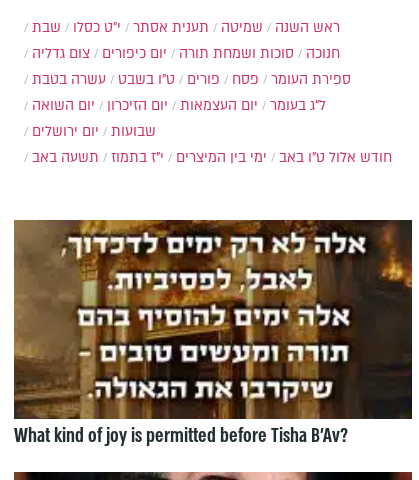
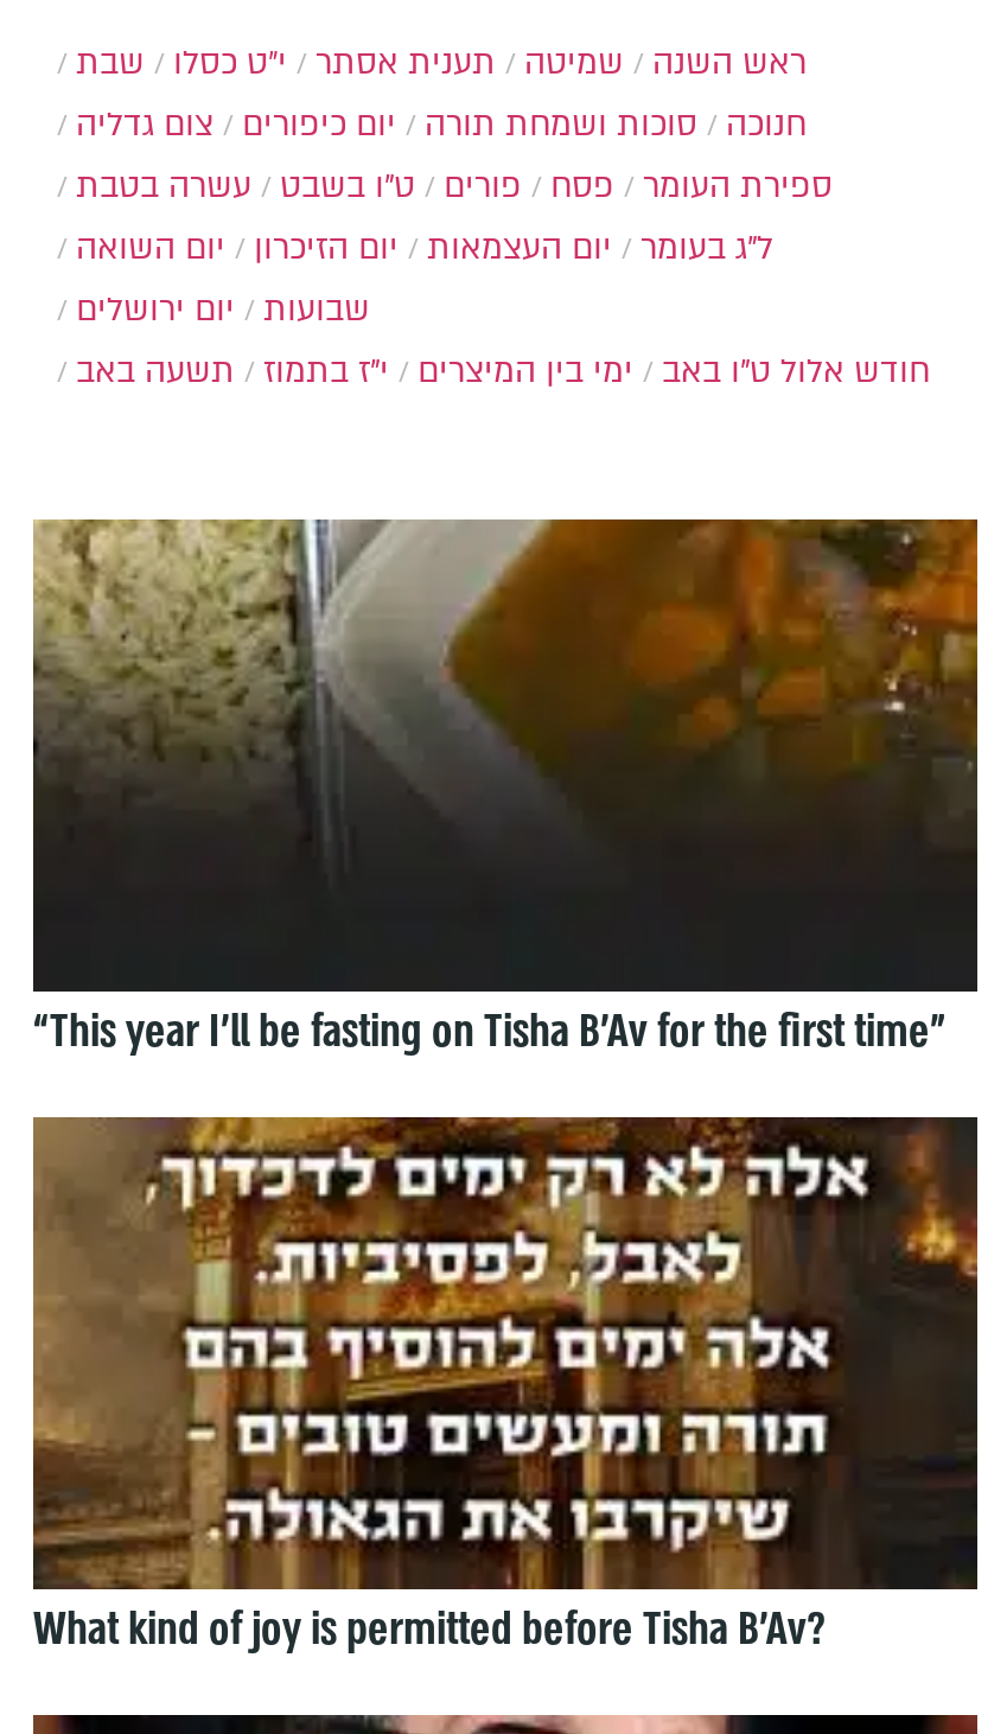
none -> [31,517,980,1063] [image] | “This year I’ll be fasting on Tisha B’Av for the first time”

